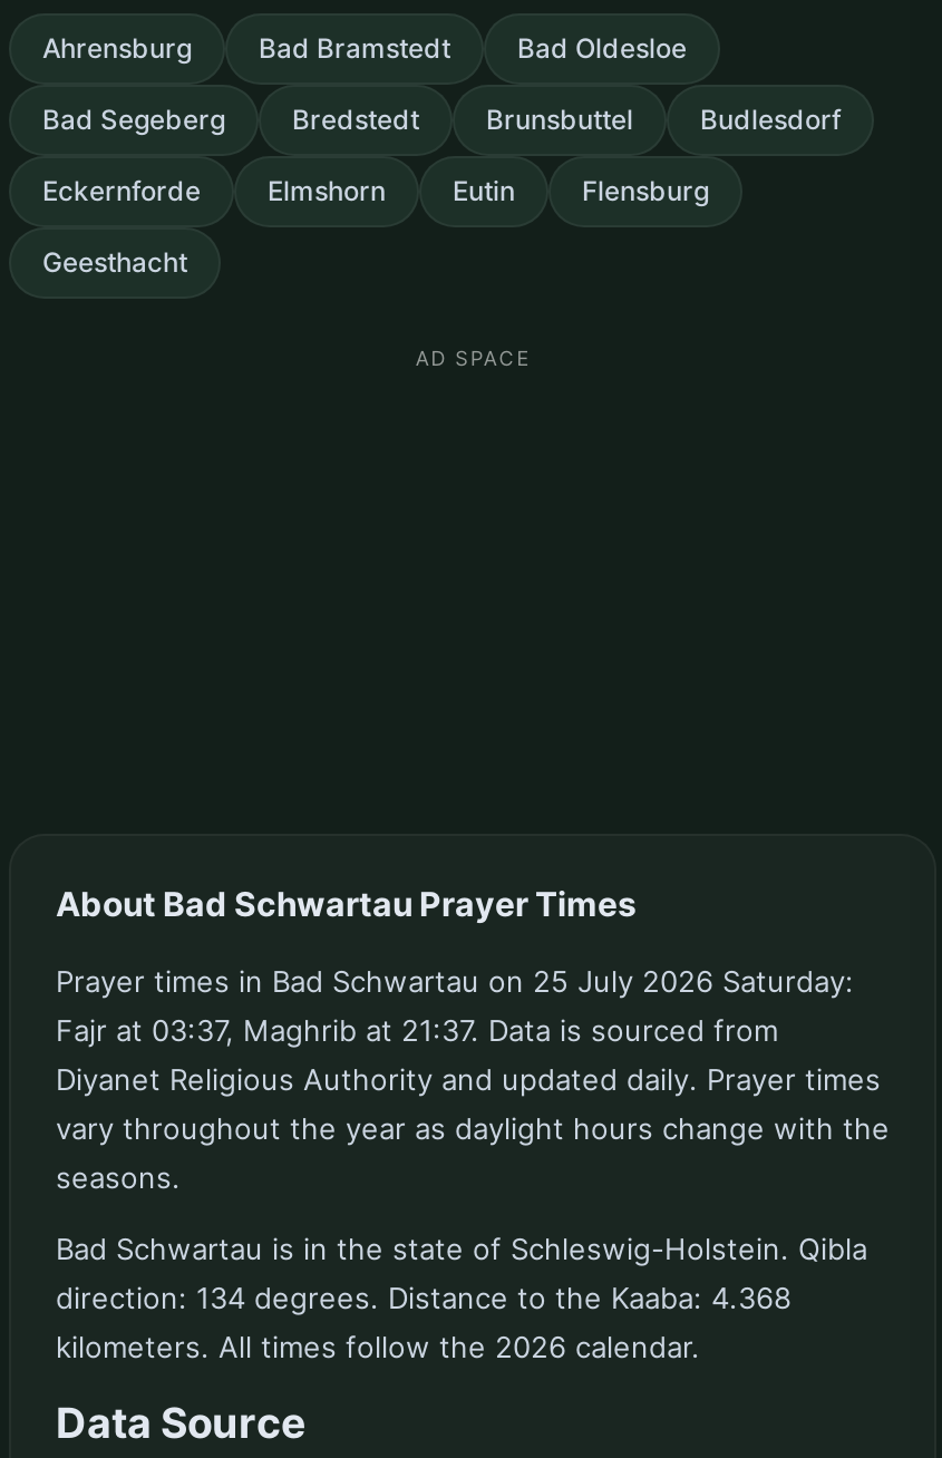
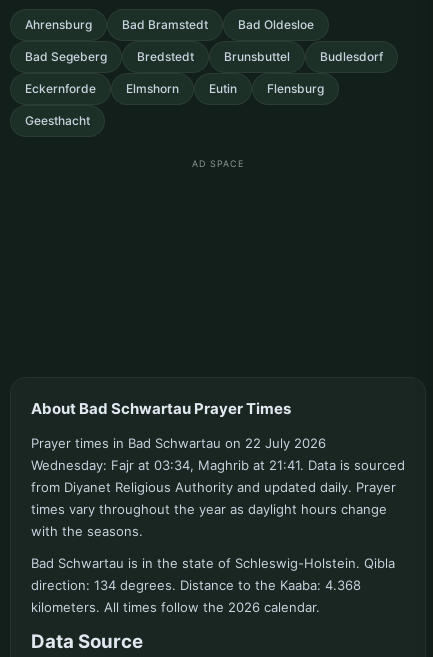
[56,964,890,1196] Prayer times in Bad Schwartau on 25 July 2026 Saturday: | Fajr at 03:37, Maghrib at 21:37. Data is sourced from | Diyanet Religious Authority and updated daily. Prayer times | vary throughout the year as daylight hours change with the | seasons. -> [31,435,405,539] Prayer times in Bad Schwartau on 22 July 2026 | Wednesday: Fajr at 03:34, Maghrib at 21:41. Data is sourced | from Diyanet Religious Authority and updated daily. Prayer | times vary throughout the year as daylight hours change | with the seasons.

